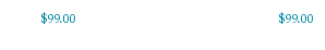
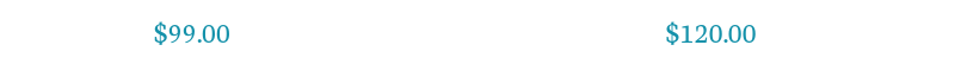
[278,9,313,26] $99.00 -> [665,12,756,50] $120.00

